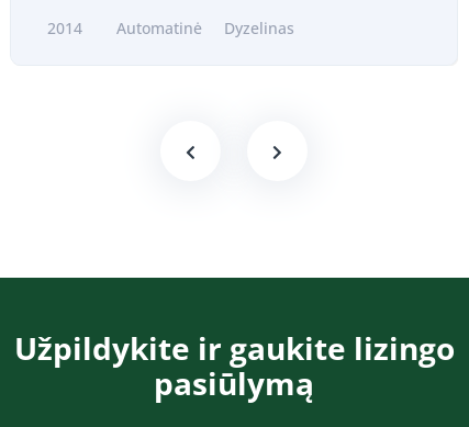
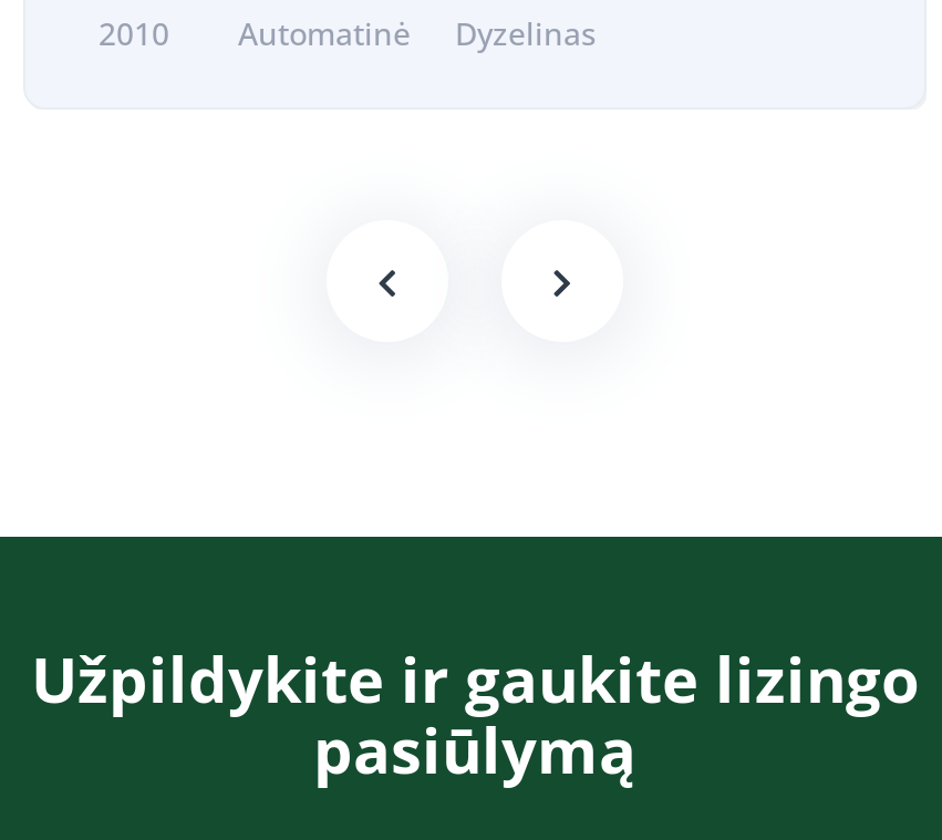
[47,18,294,39] 2014 Automatinė Dyzelinas -> [99,13,597,55] 2010 Automatinė Dyzelinas

